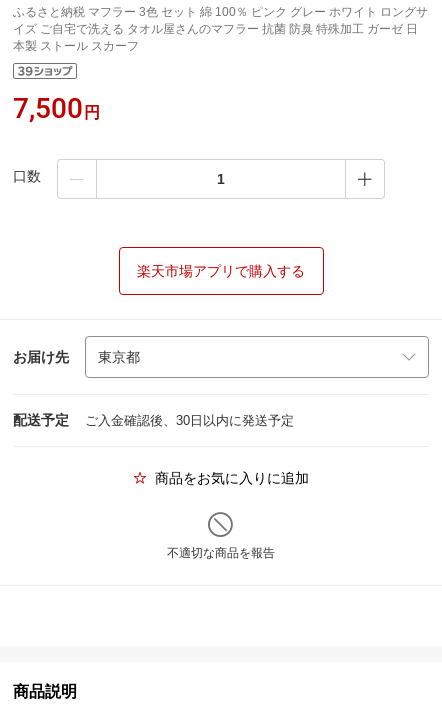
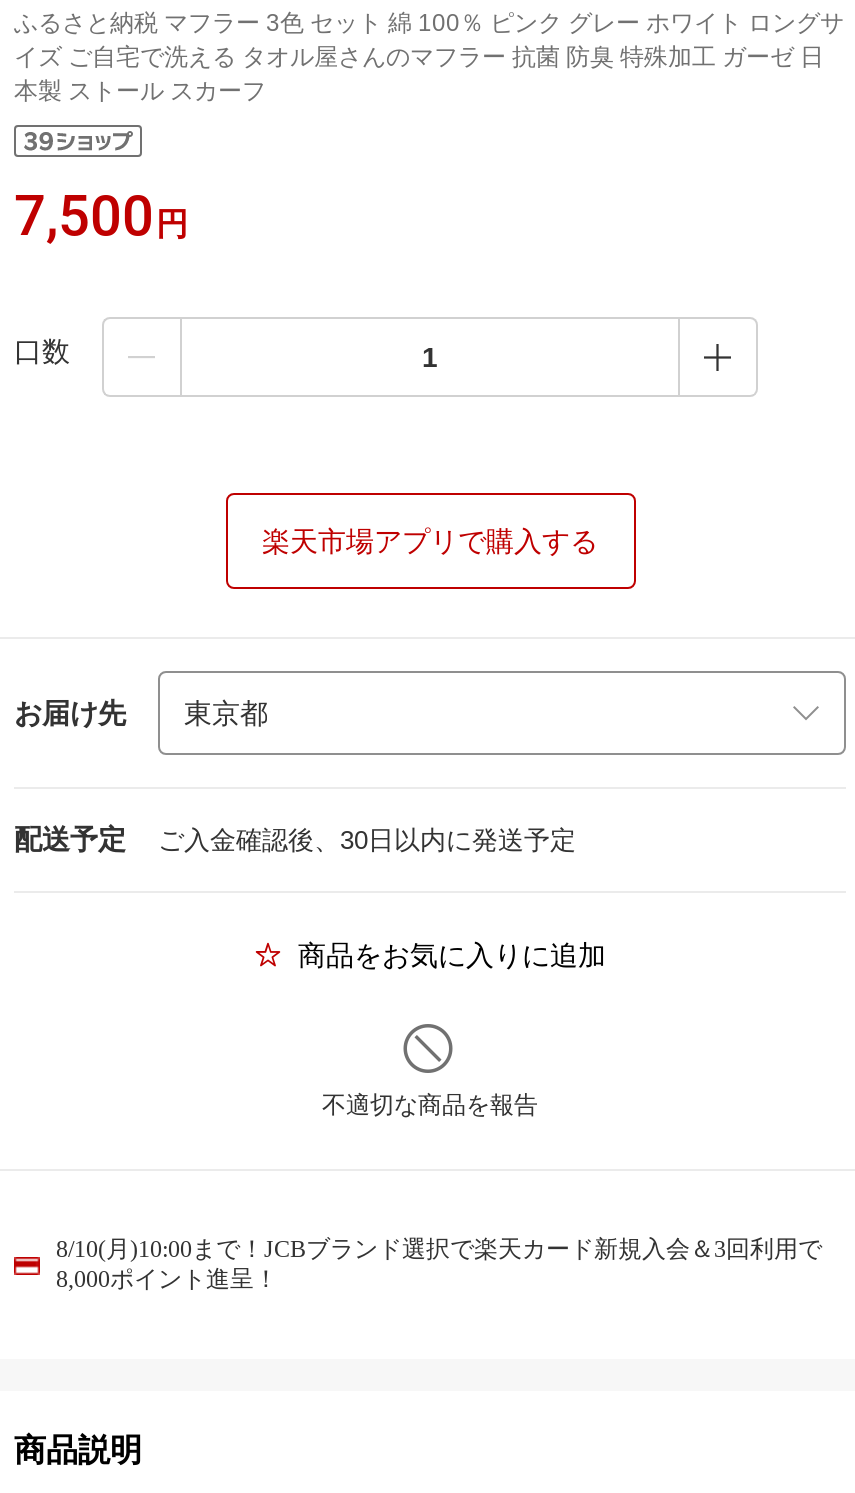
none -> [56,1235,822,1293] 8/10(月)10:00まで！JCBブランド選択で楽天カード新規入会＆3回利用で | 8,000ポイント進呈！

